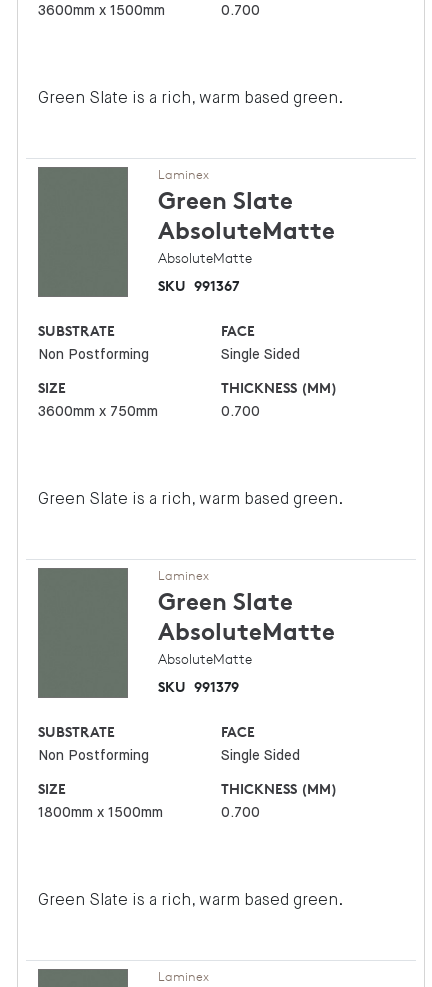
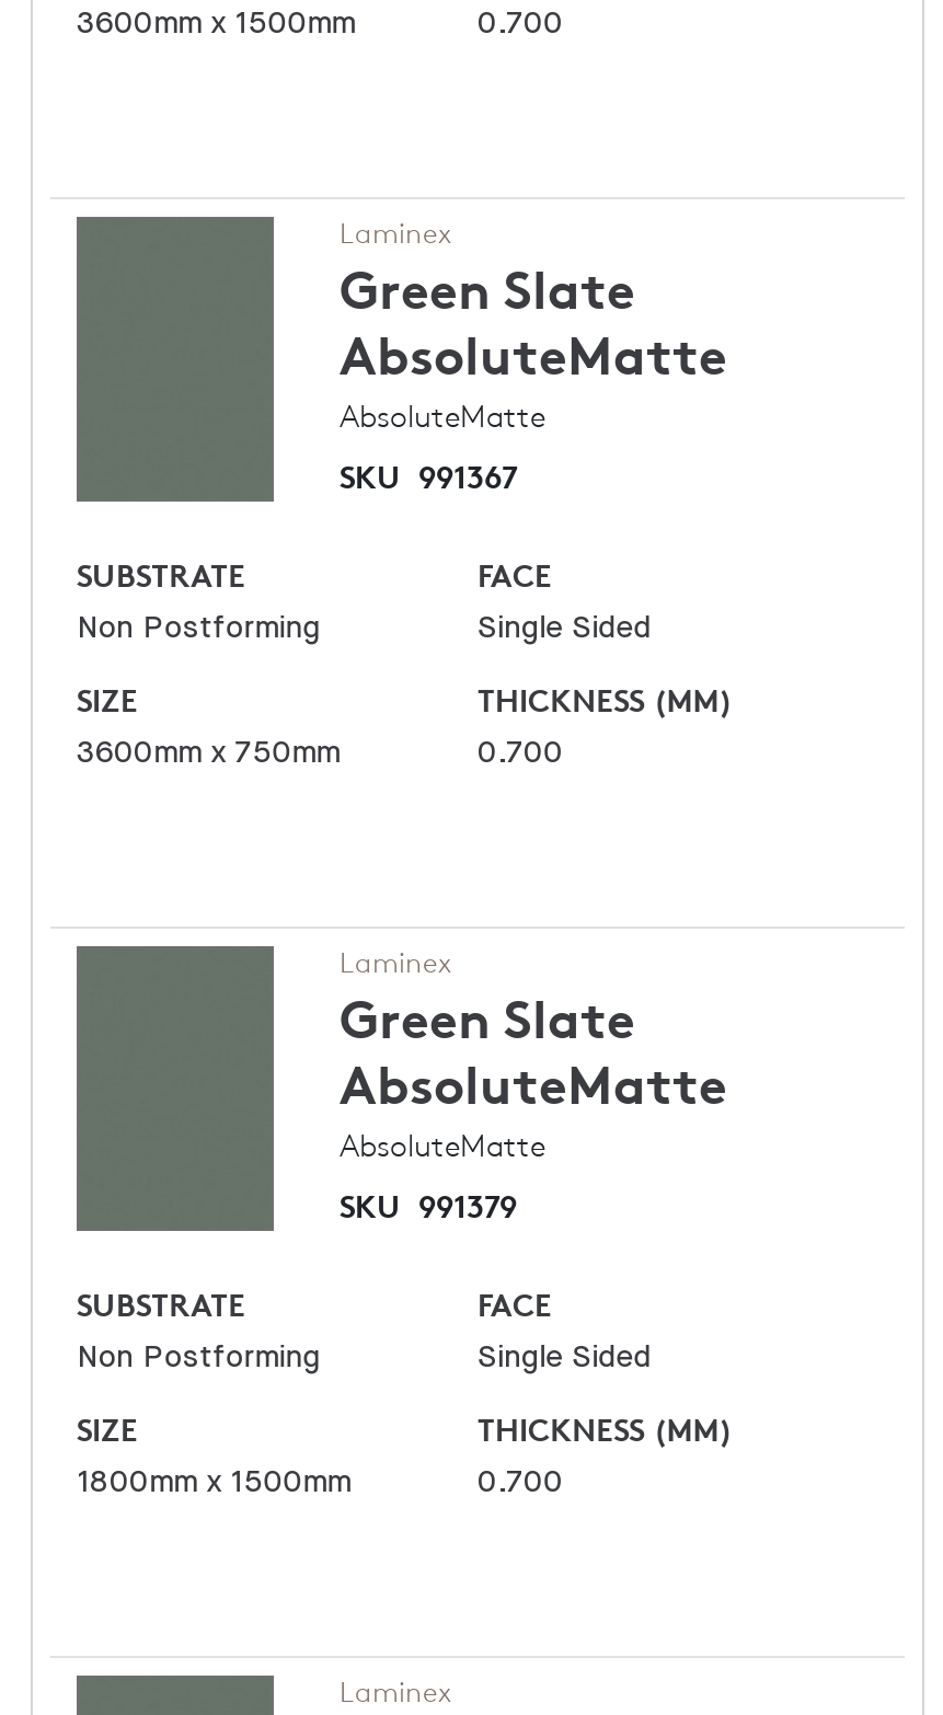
[38,88,343,107] Green Slate is a rich, warm based green. -> none
[38,489,343,508] Green Slate is a rich, warm based green. -> none
[38,890,343,909] Green Slate is a rich, warm based green. -> none

